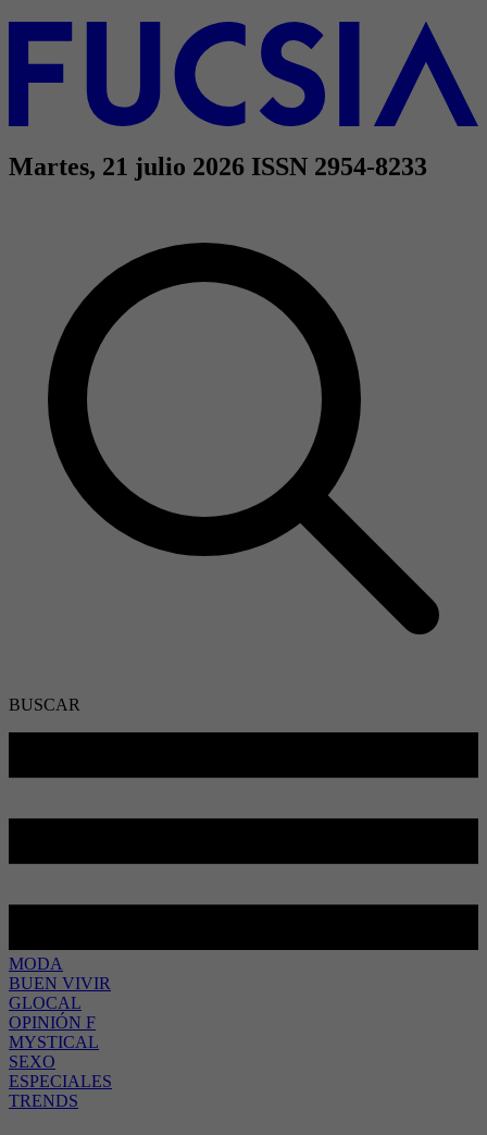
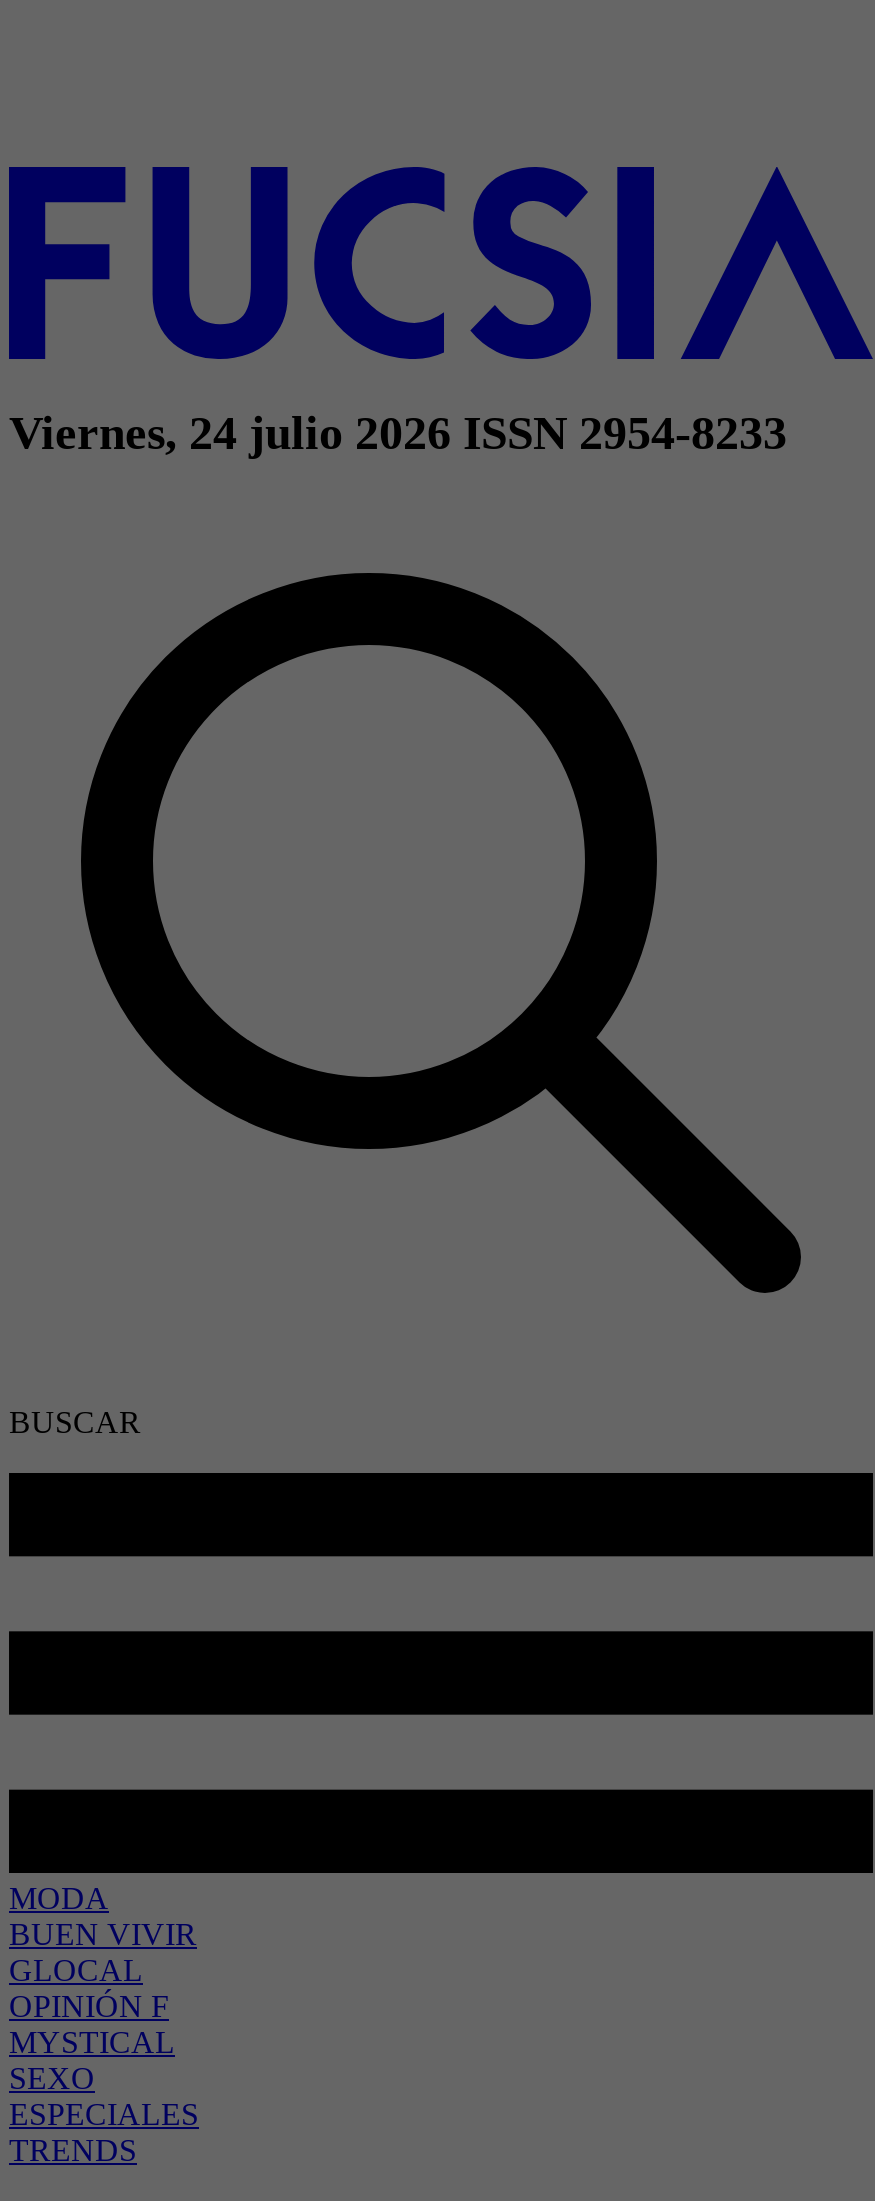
[9,153,427,181] Martes, 21 julio 2026 ISSN 2954-8233 -> [9,408,787,460] Viernes, 24 julio 2026 ISSN 2954-8233

